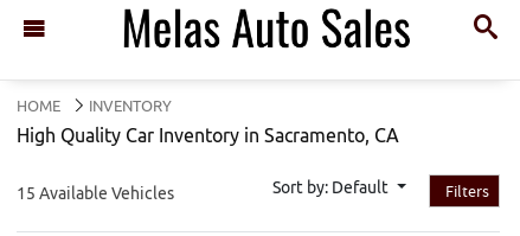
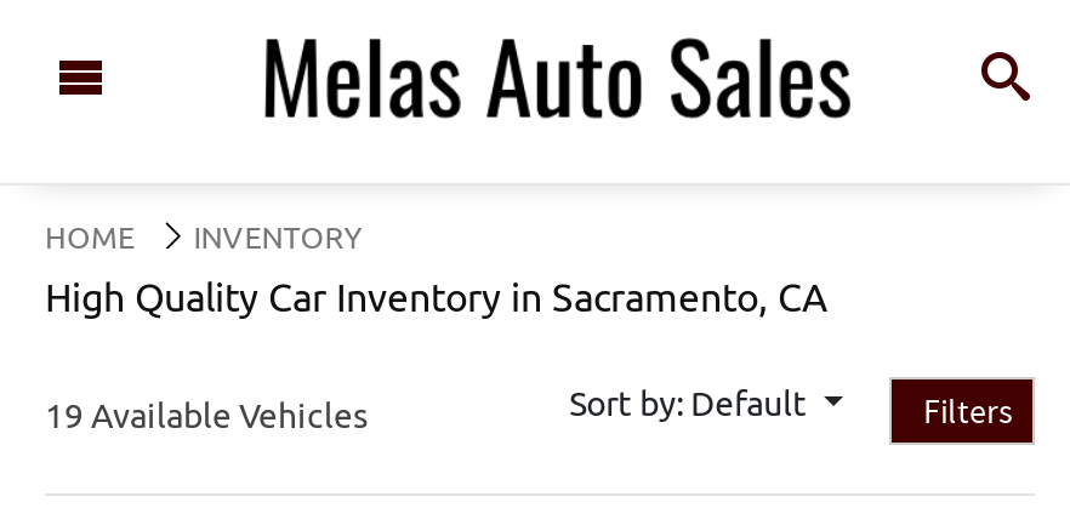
[17,184,174,203] 15 Available Vehicles -> [45,397,368,436] 19 Available Vehicles

